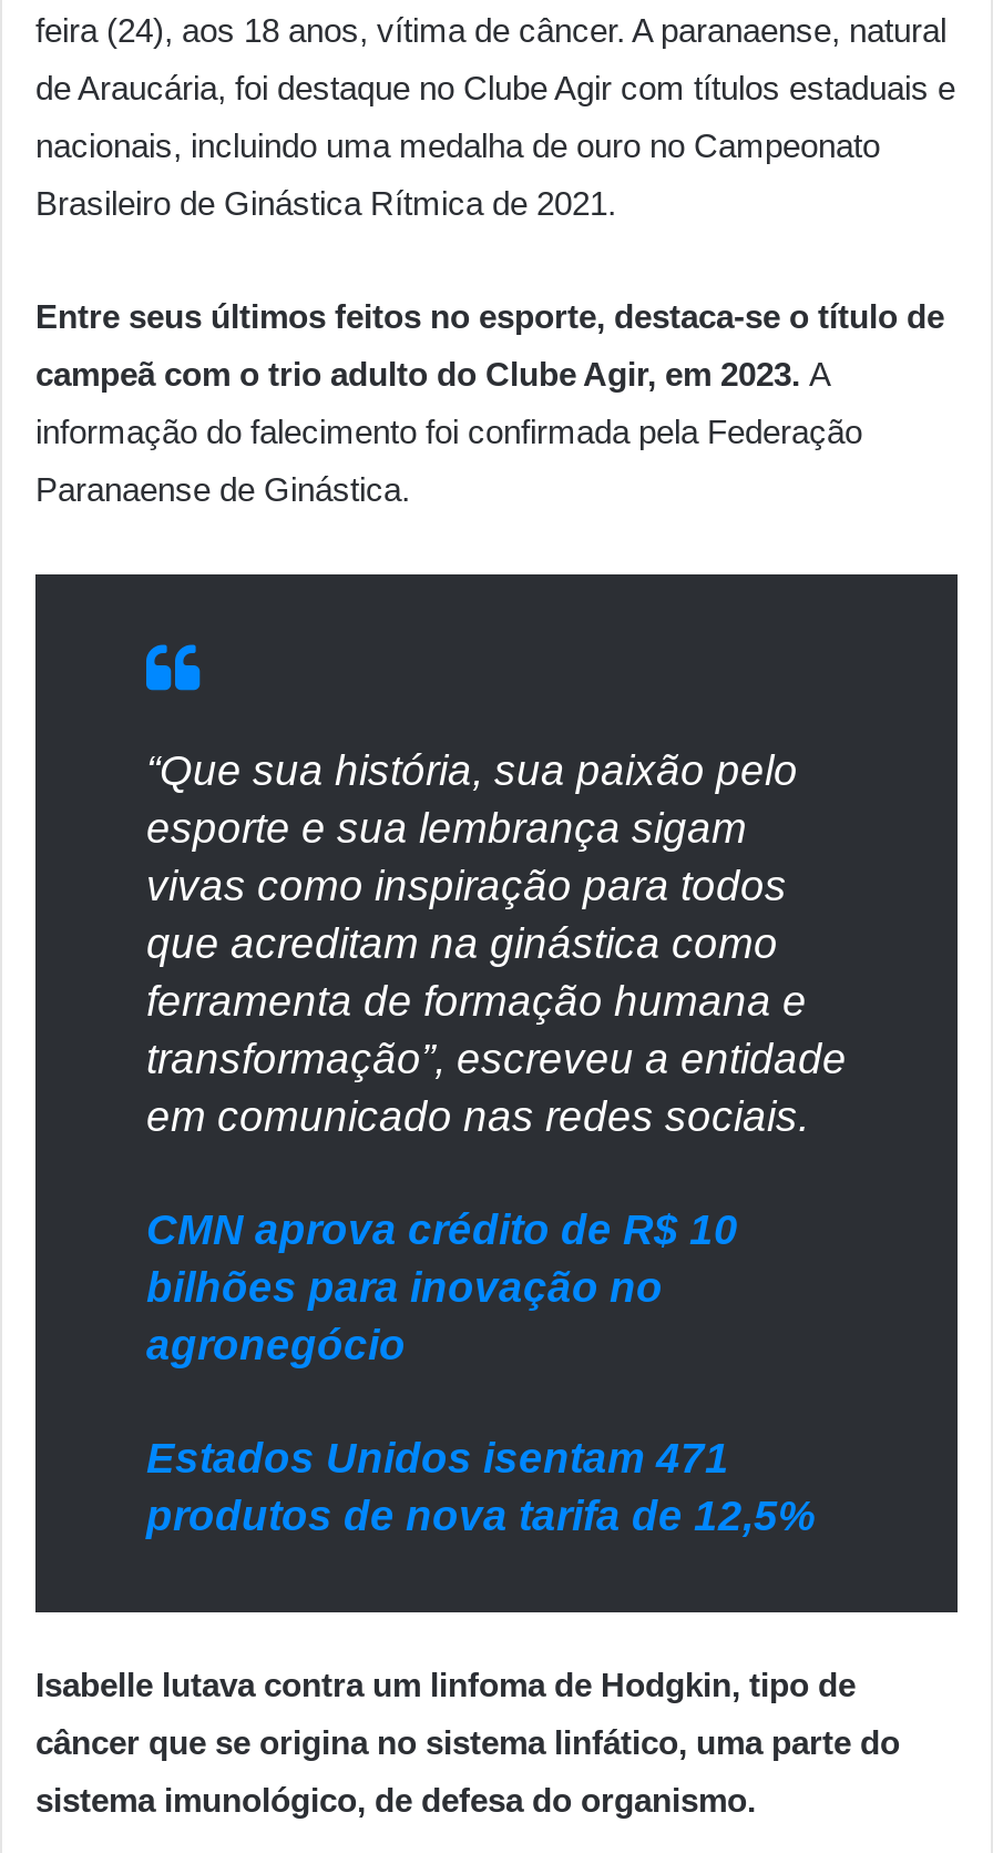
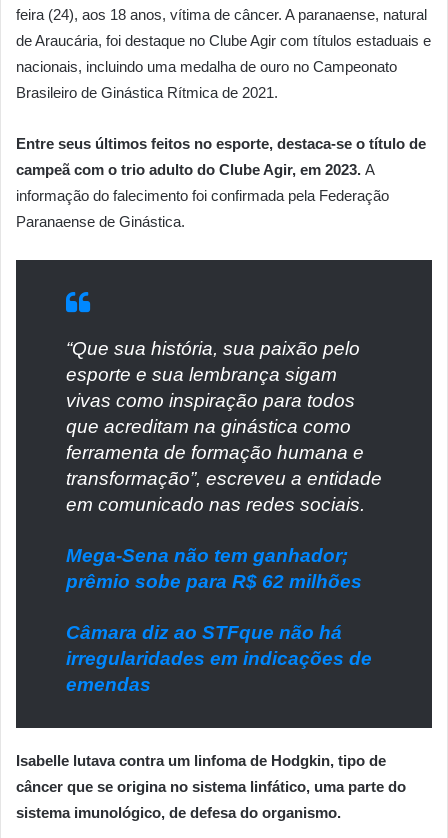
[146,1206,738,1368] CMN aprova crédito de R$ 10 | bilhões para inovação no | agronegócio -> [66,545,362,592] Mega-Sena não tem ganhador; | prêmio sobe para R$ 62 milhões
[146,1434,816,1538] Estados Unidos isentam 471 | produtos de nova tarifa de 12,5% -> [66,622,372,695] Câmara diz ao STFque não há | irregularidades em indicações de | emendas

